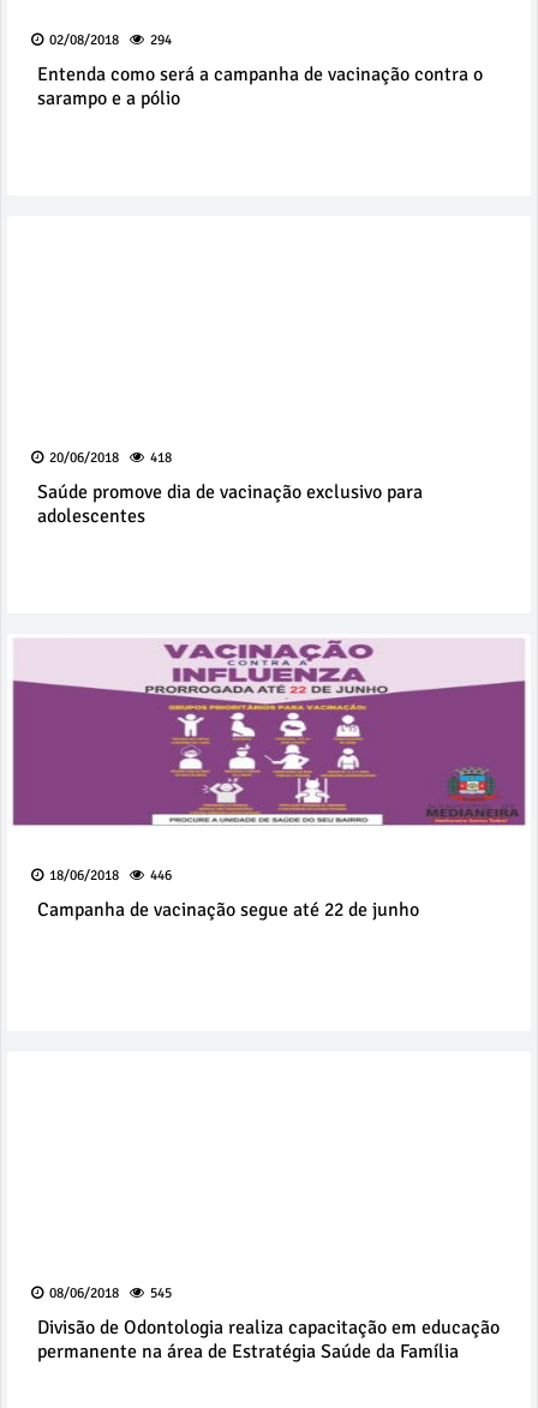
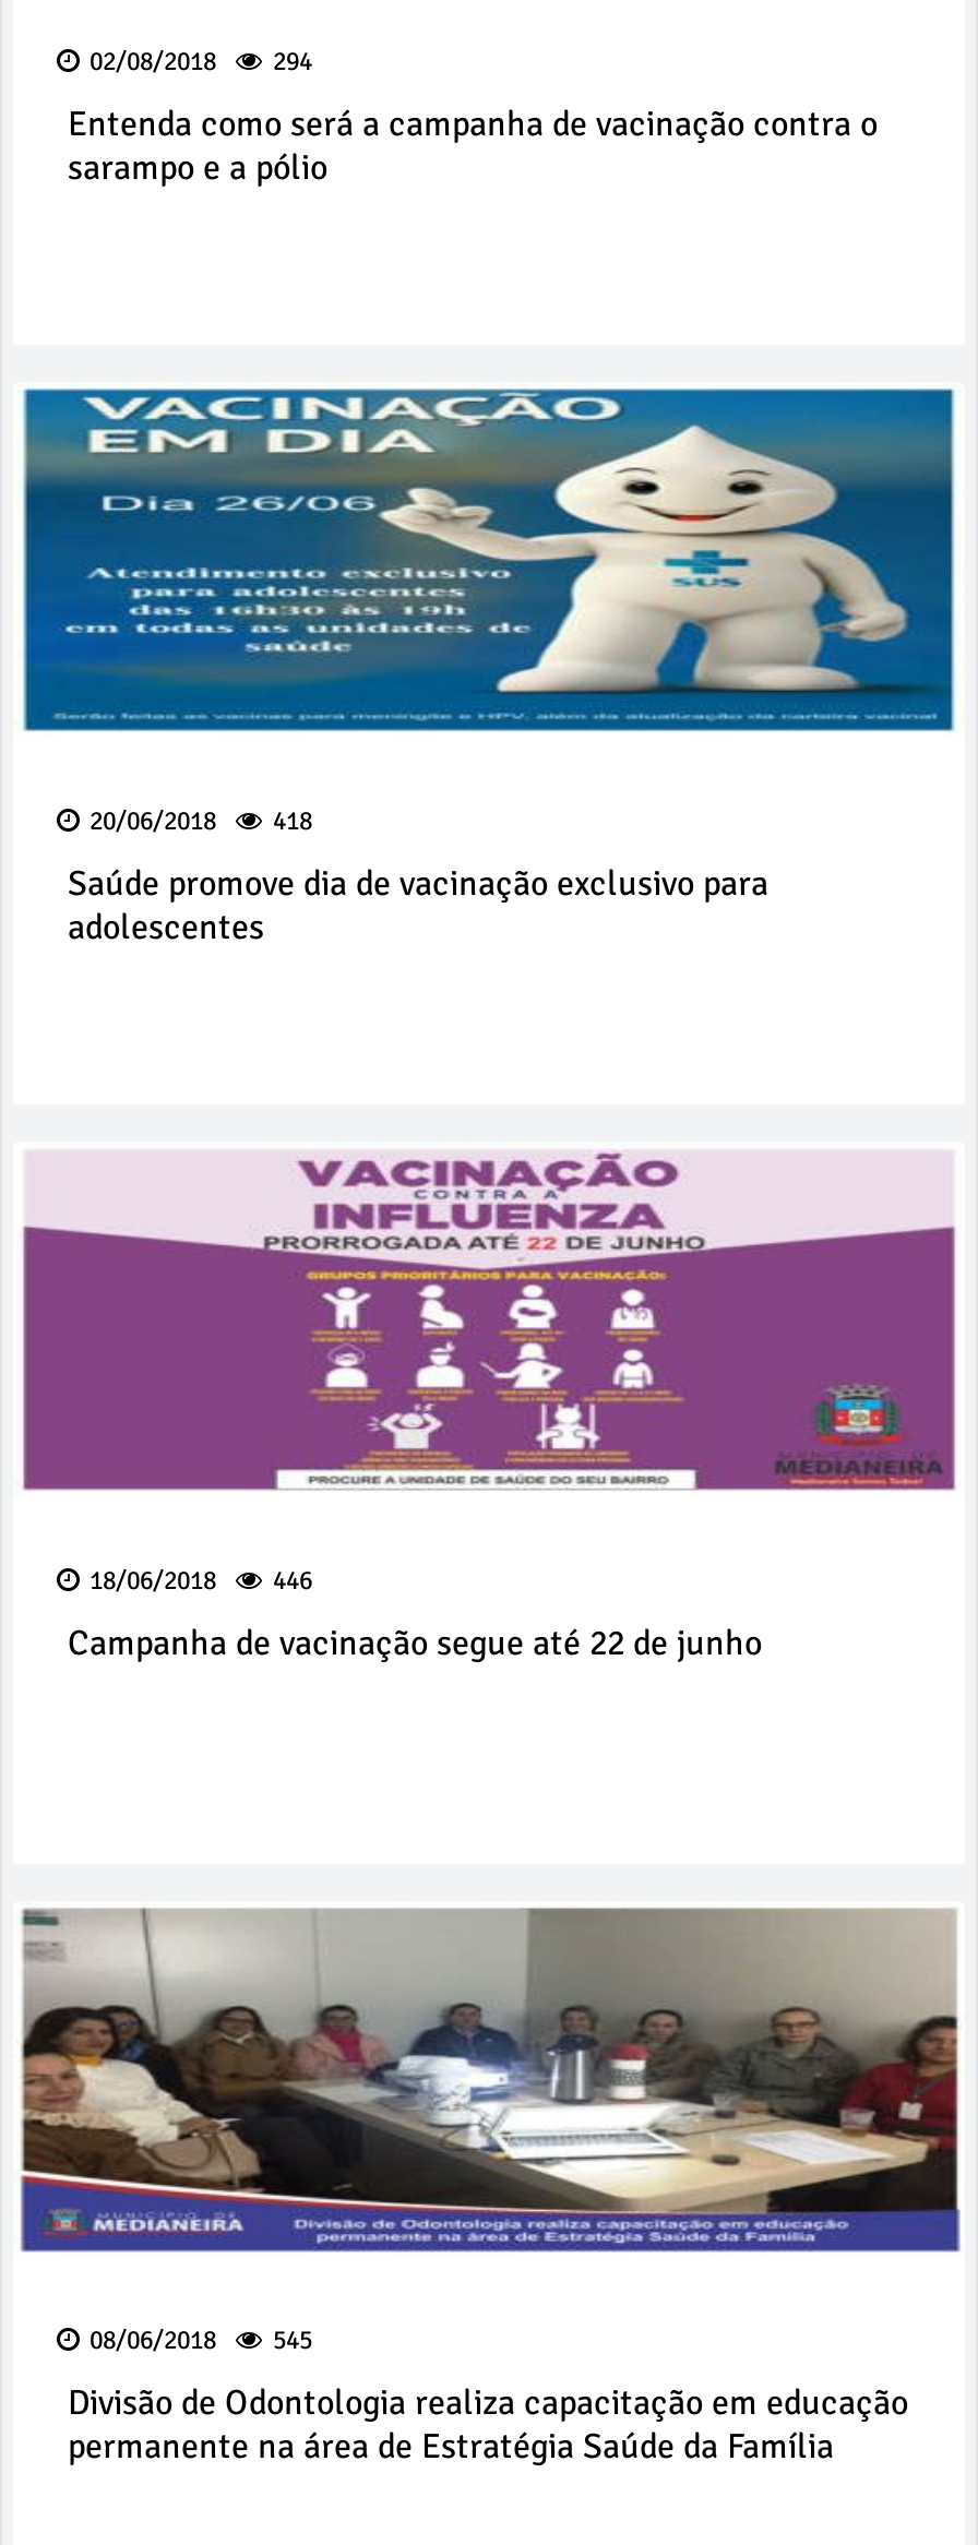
none -> [20,386,956,733] [image]
none -> [20,1905,961,2255] [image]

